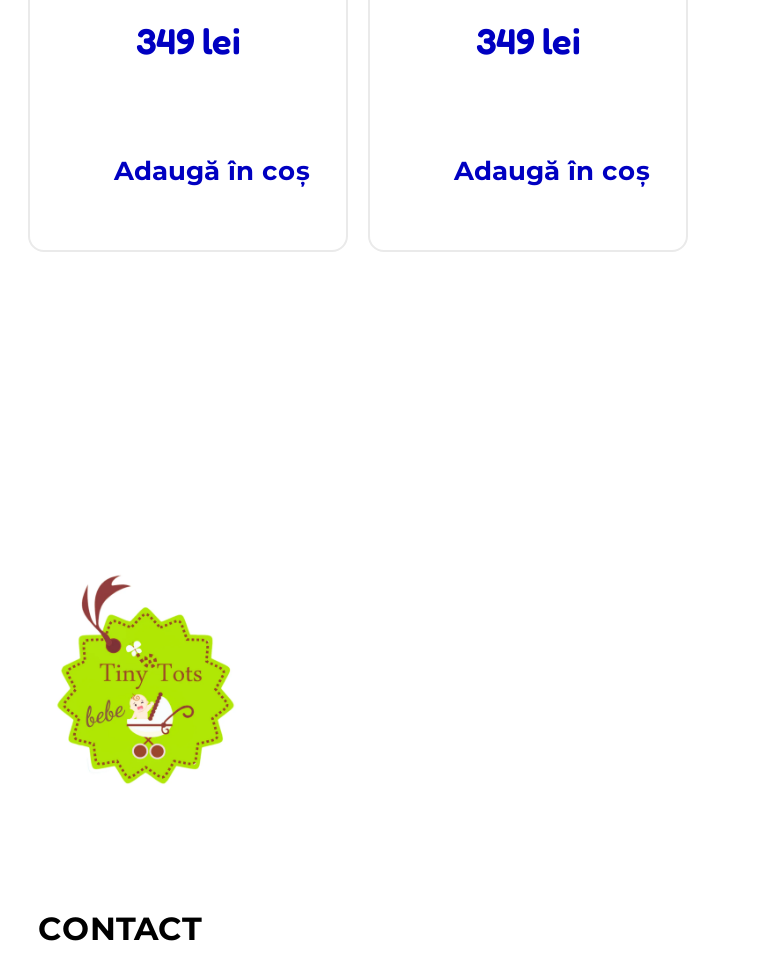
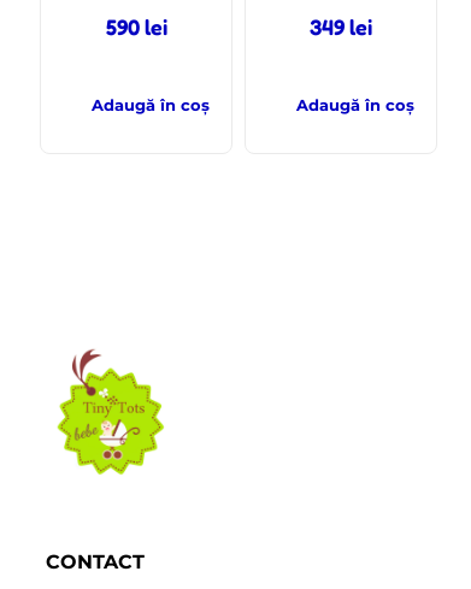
[136,17,240,61] 349 lei -> [105,13,167,39] 590 lei

